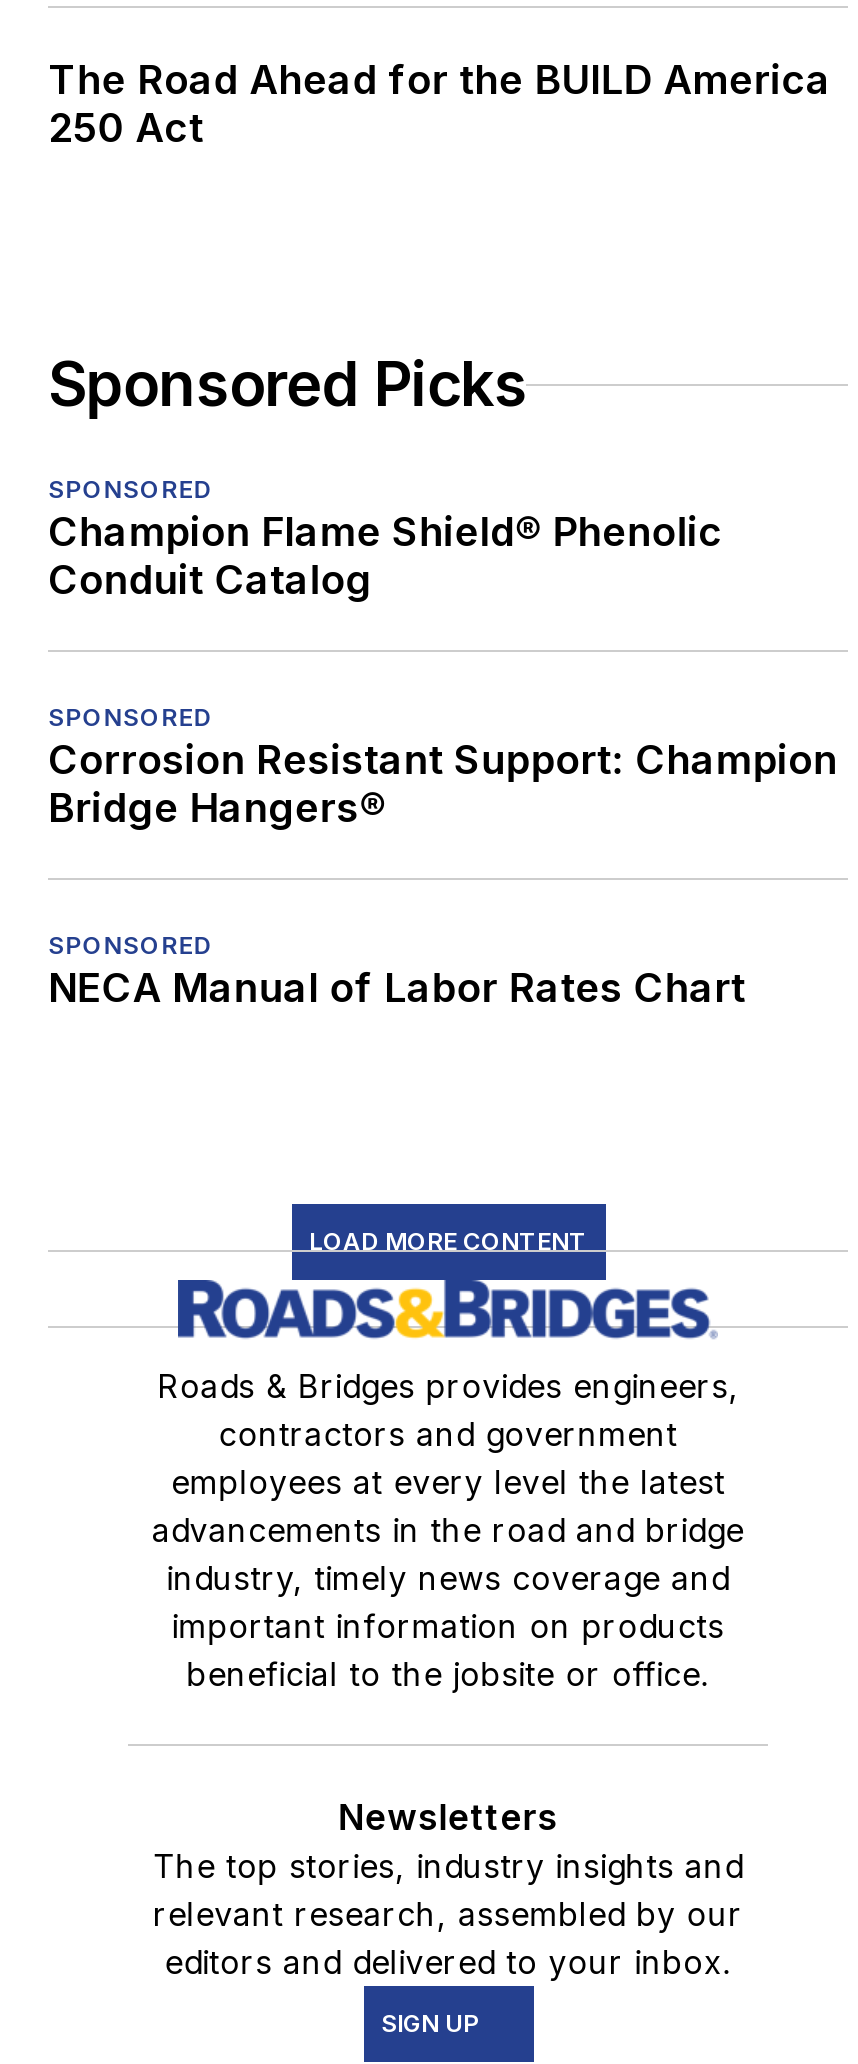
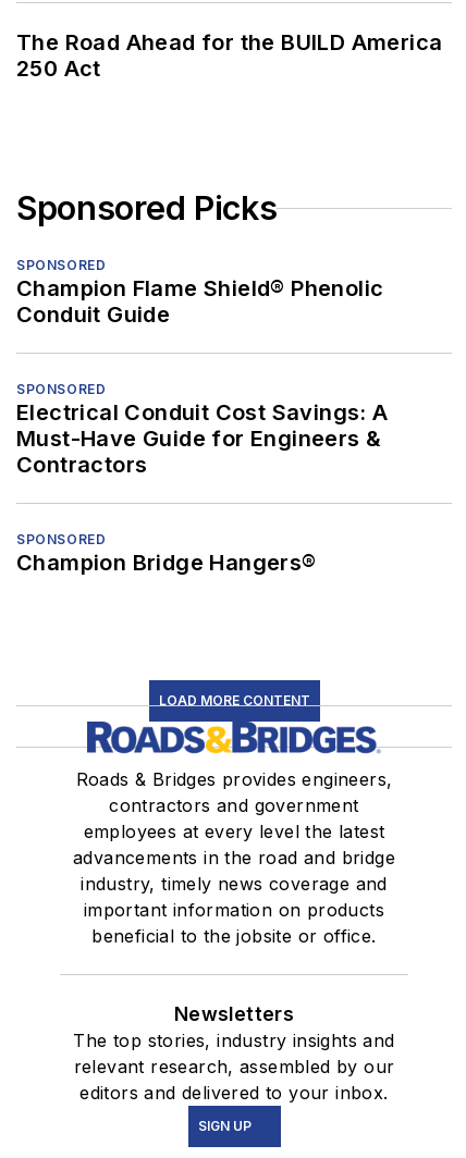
[48,557,372,605] Conduit Catalog -> [16,302,170,328] Conduit Guide
[48,737,838,833] Corrosion Resistant Support: Champion | Bridge Hangers® -> [16,400,388,478] Electrical Conduit Cost Savings: A | Must-Have Guide for Engineers & | Contractors
[48,965,746,1013] NECA Manual of Labor Rates Chart -> [16,550,316,576] Champion Bridge Hangers®

